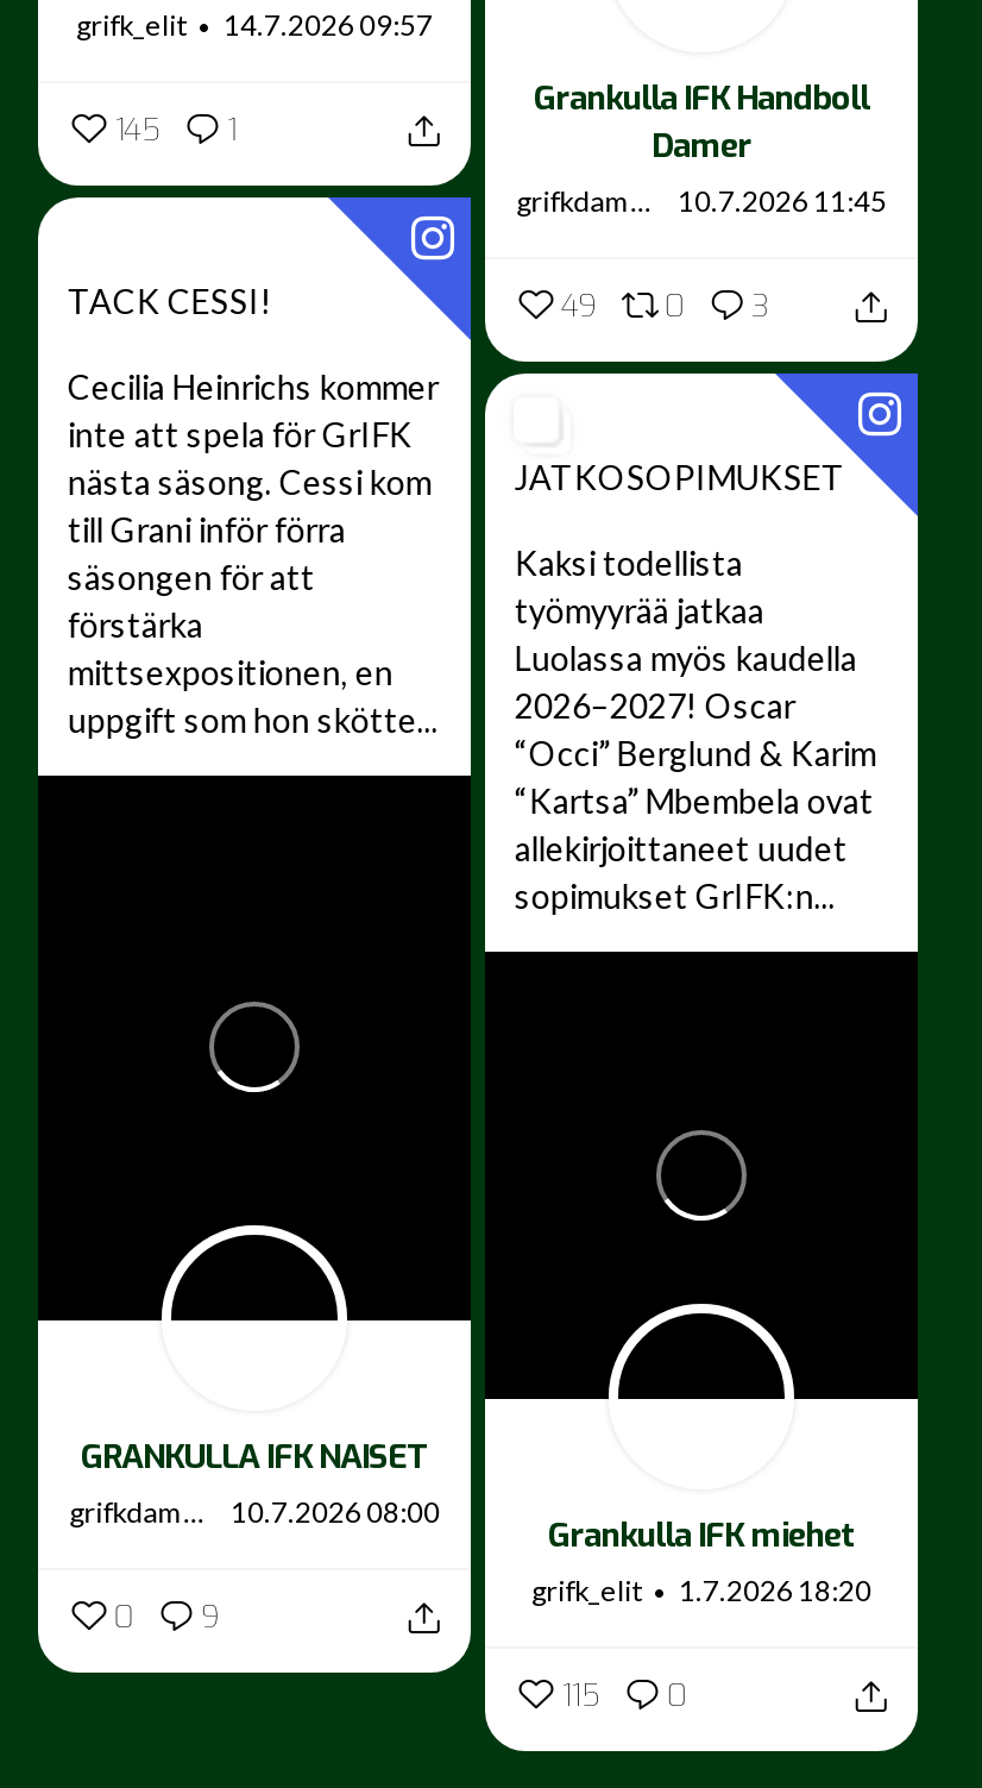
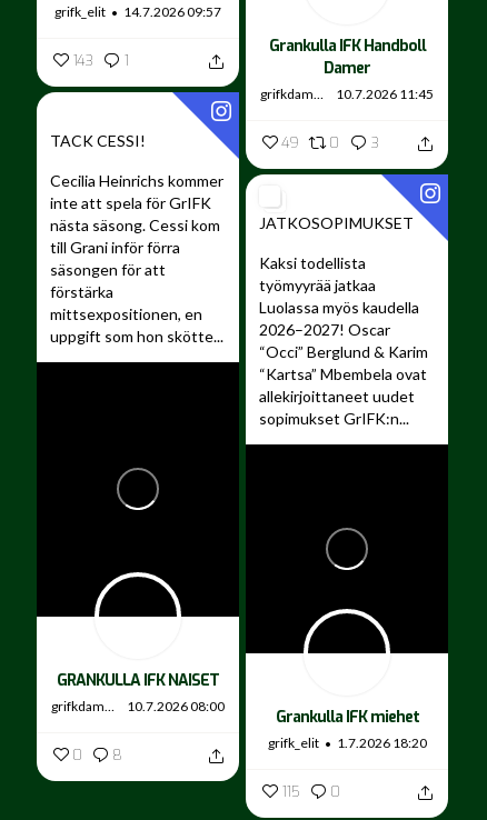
[114,108,236,149] 145 1 -> [72,51,128,70] 143 1
[114,1596,219,1636] 0 9 -> [72,745,122,764] 0 8

